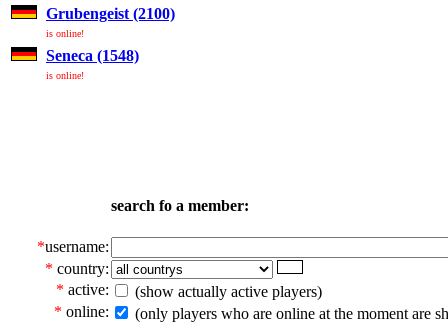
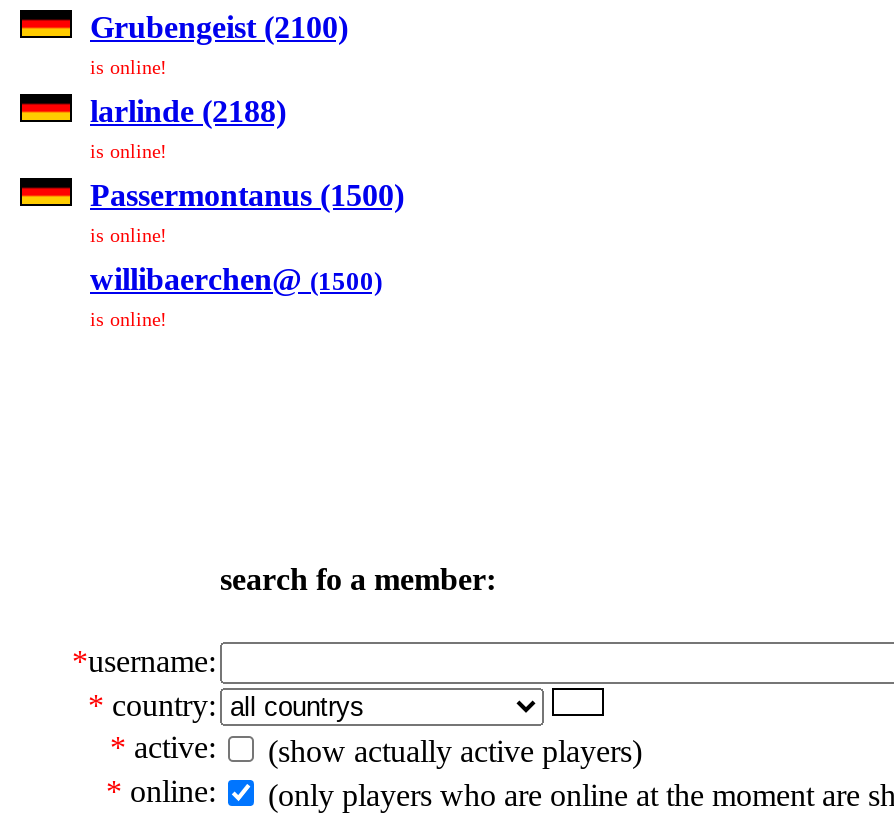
[46,47,139,64] Seneca (1548) -> [90,94,404,296] larlinde (2188) | is online! | Passermontanus (1500) | is online! | willibaerchen@ (1500)

